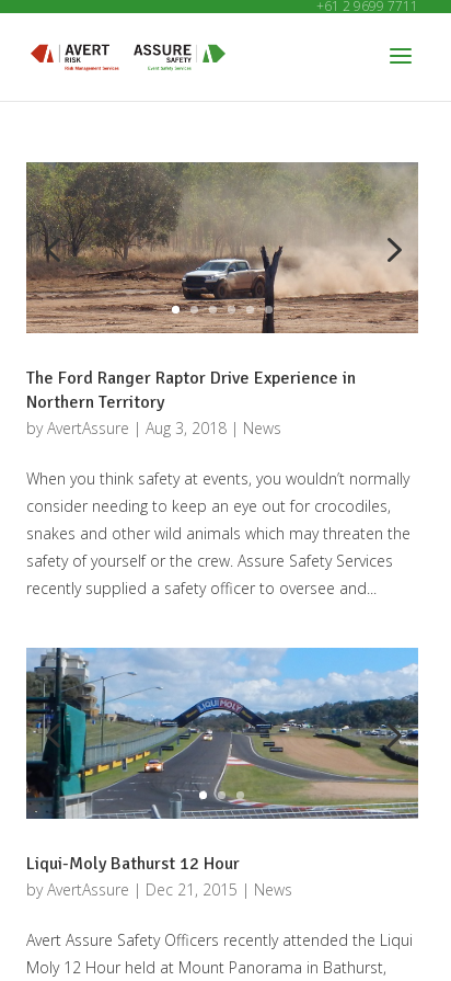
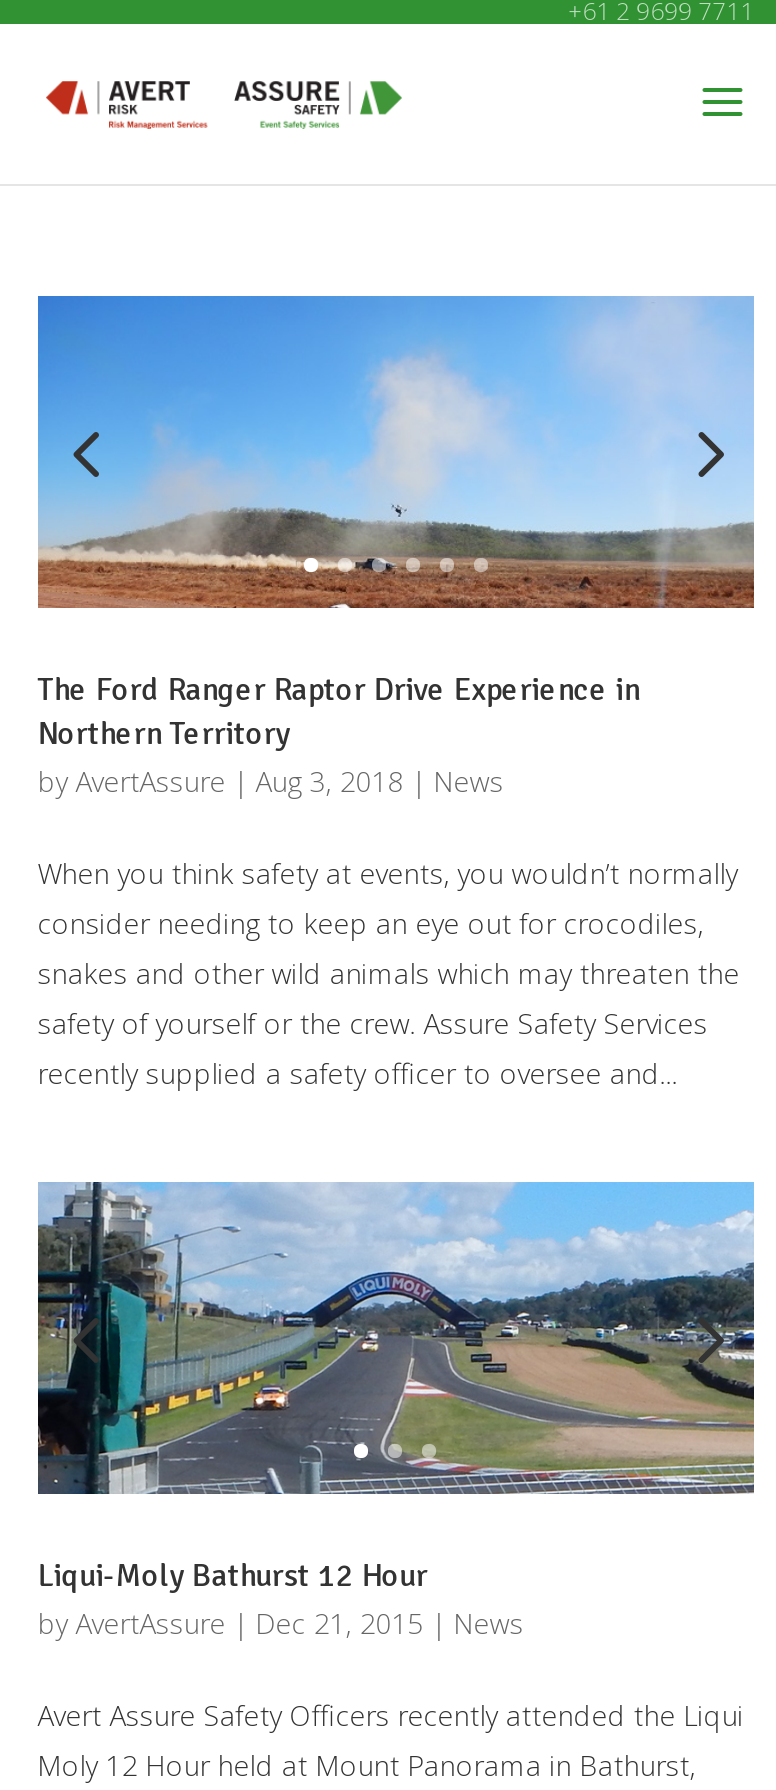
[25,161,419,334] [image] -> [36,294,756,610] [image]

